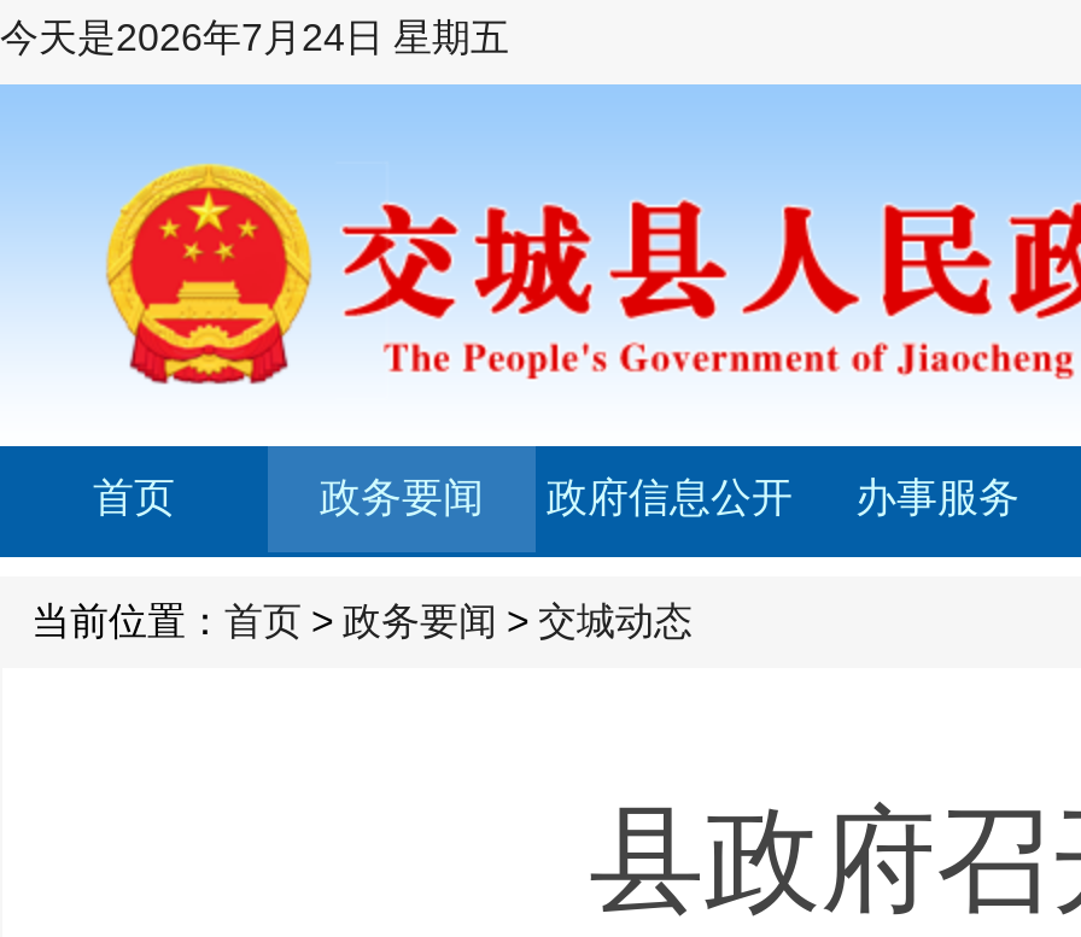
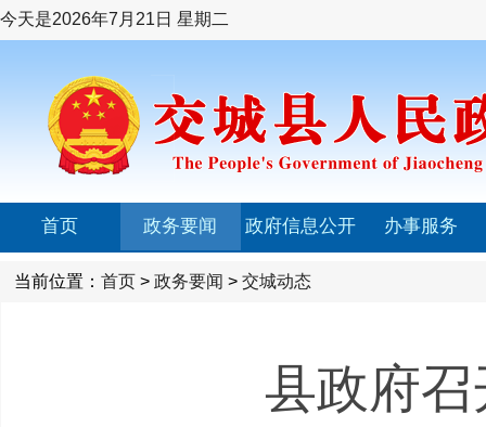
[0,17,509,58] 今天是2026年7月24日 星期五 -> [0,10,229,28] 今天是2026年7月21日 星期二

